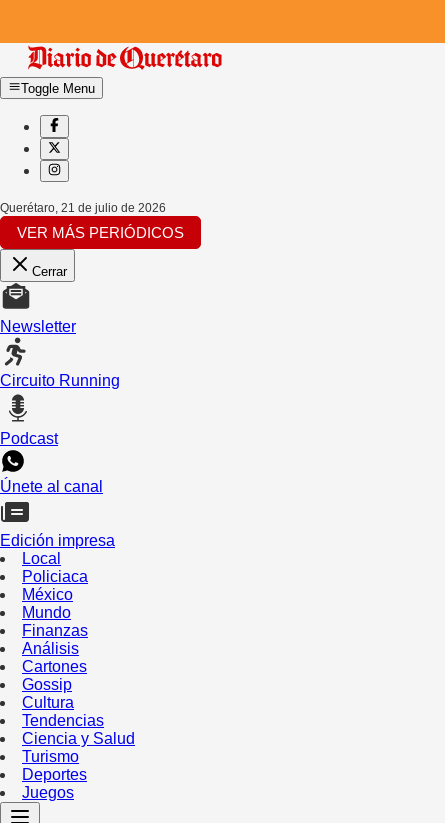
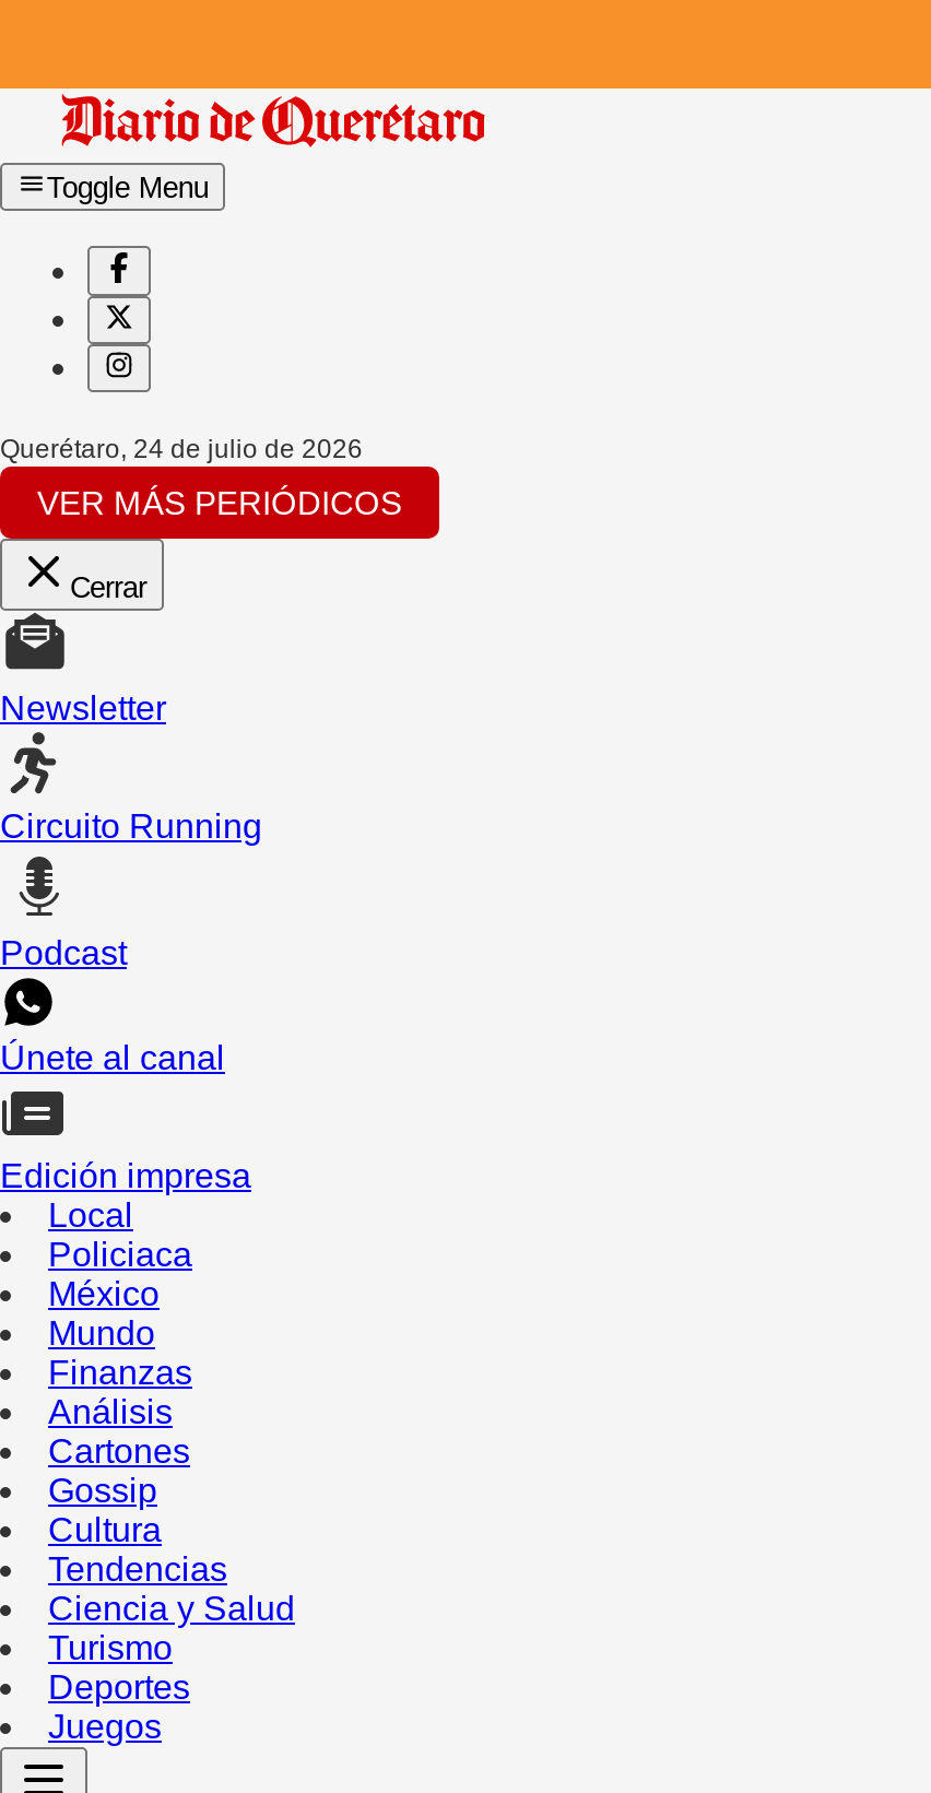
[0,201,166,215] Querétaro, 21 de julio de 2026 -> [0,434,363,465] Querétaro, 24 de julio de 2026

